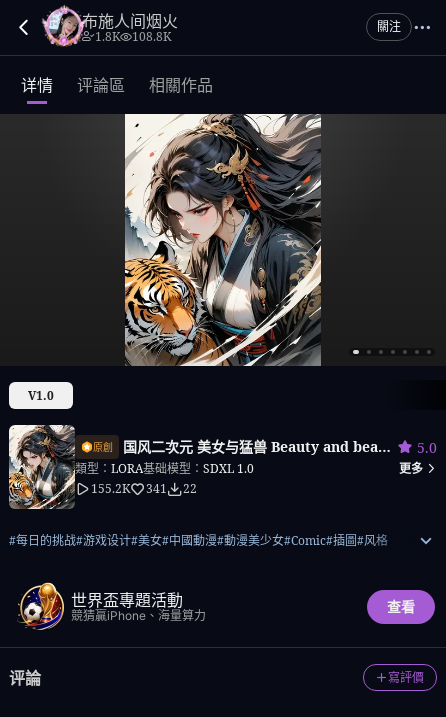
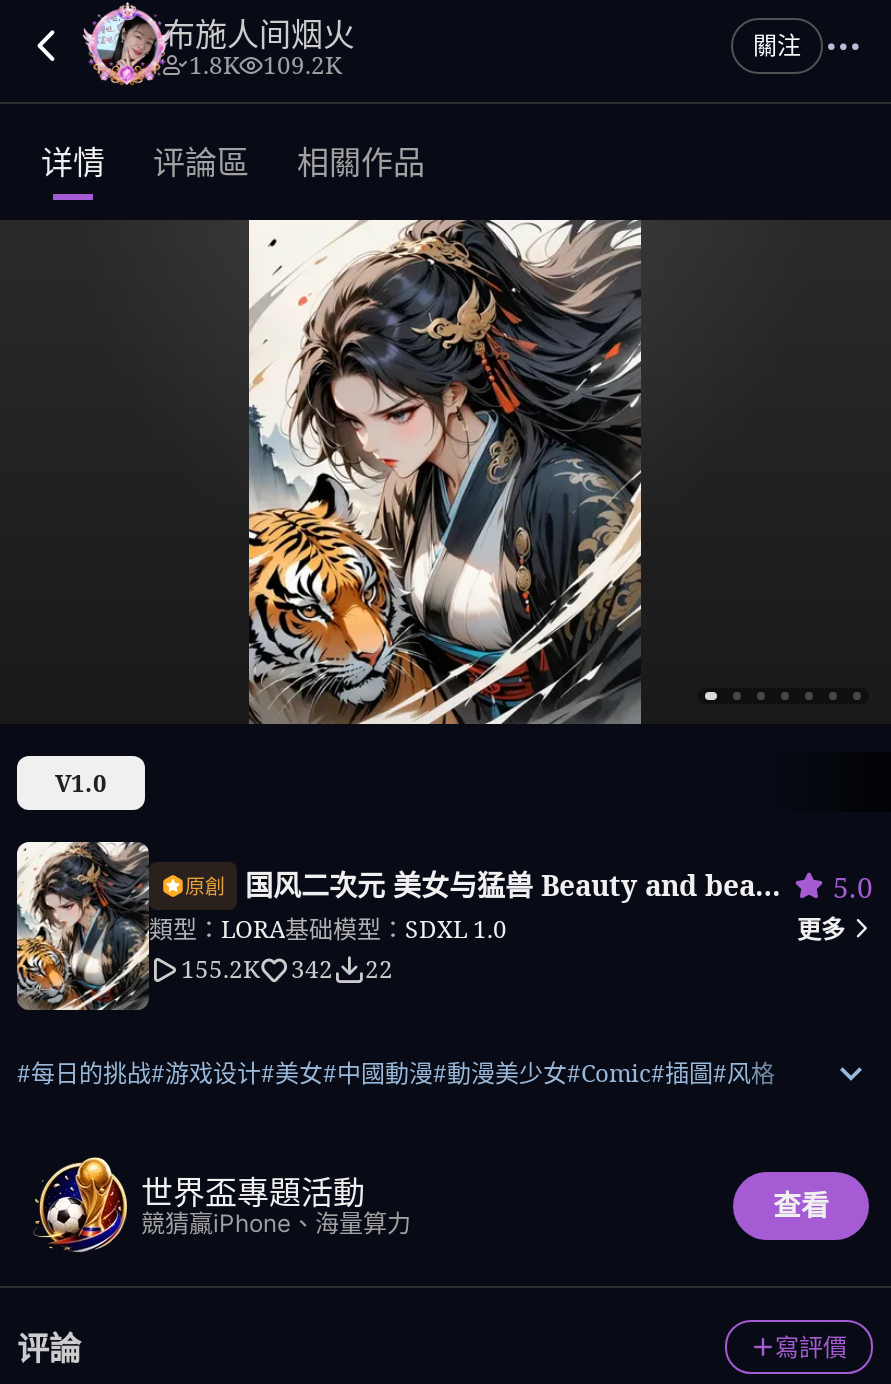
[95,27,171,44] 1.8K 108.8K -> [189,47,341,81] 1.8K 109.2K
[91,480,197,497] 155.2K 341 22 -> [181,952,393,986] 155.2K 342 22

